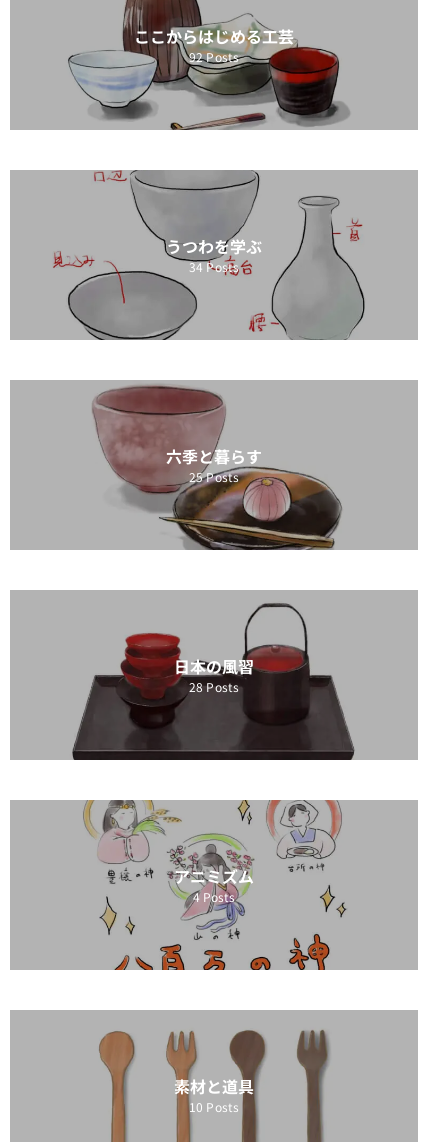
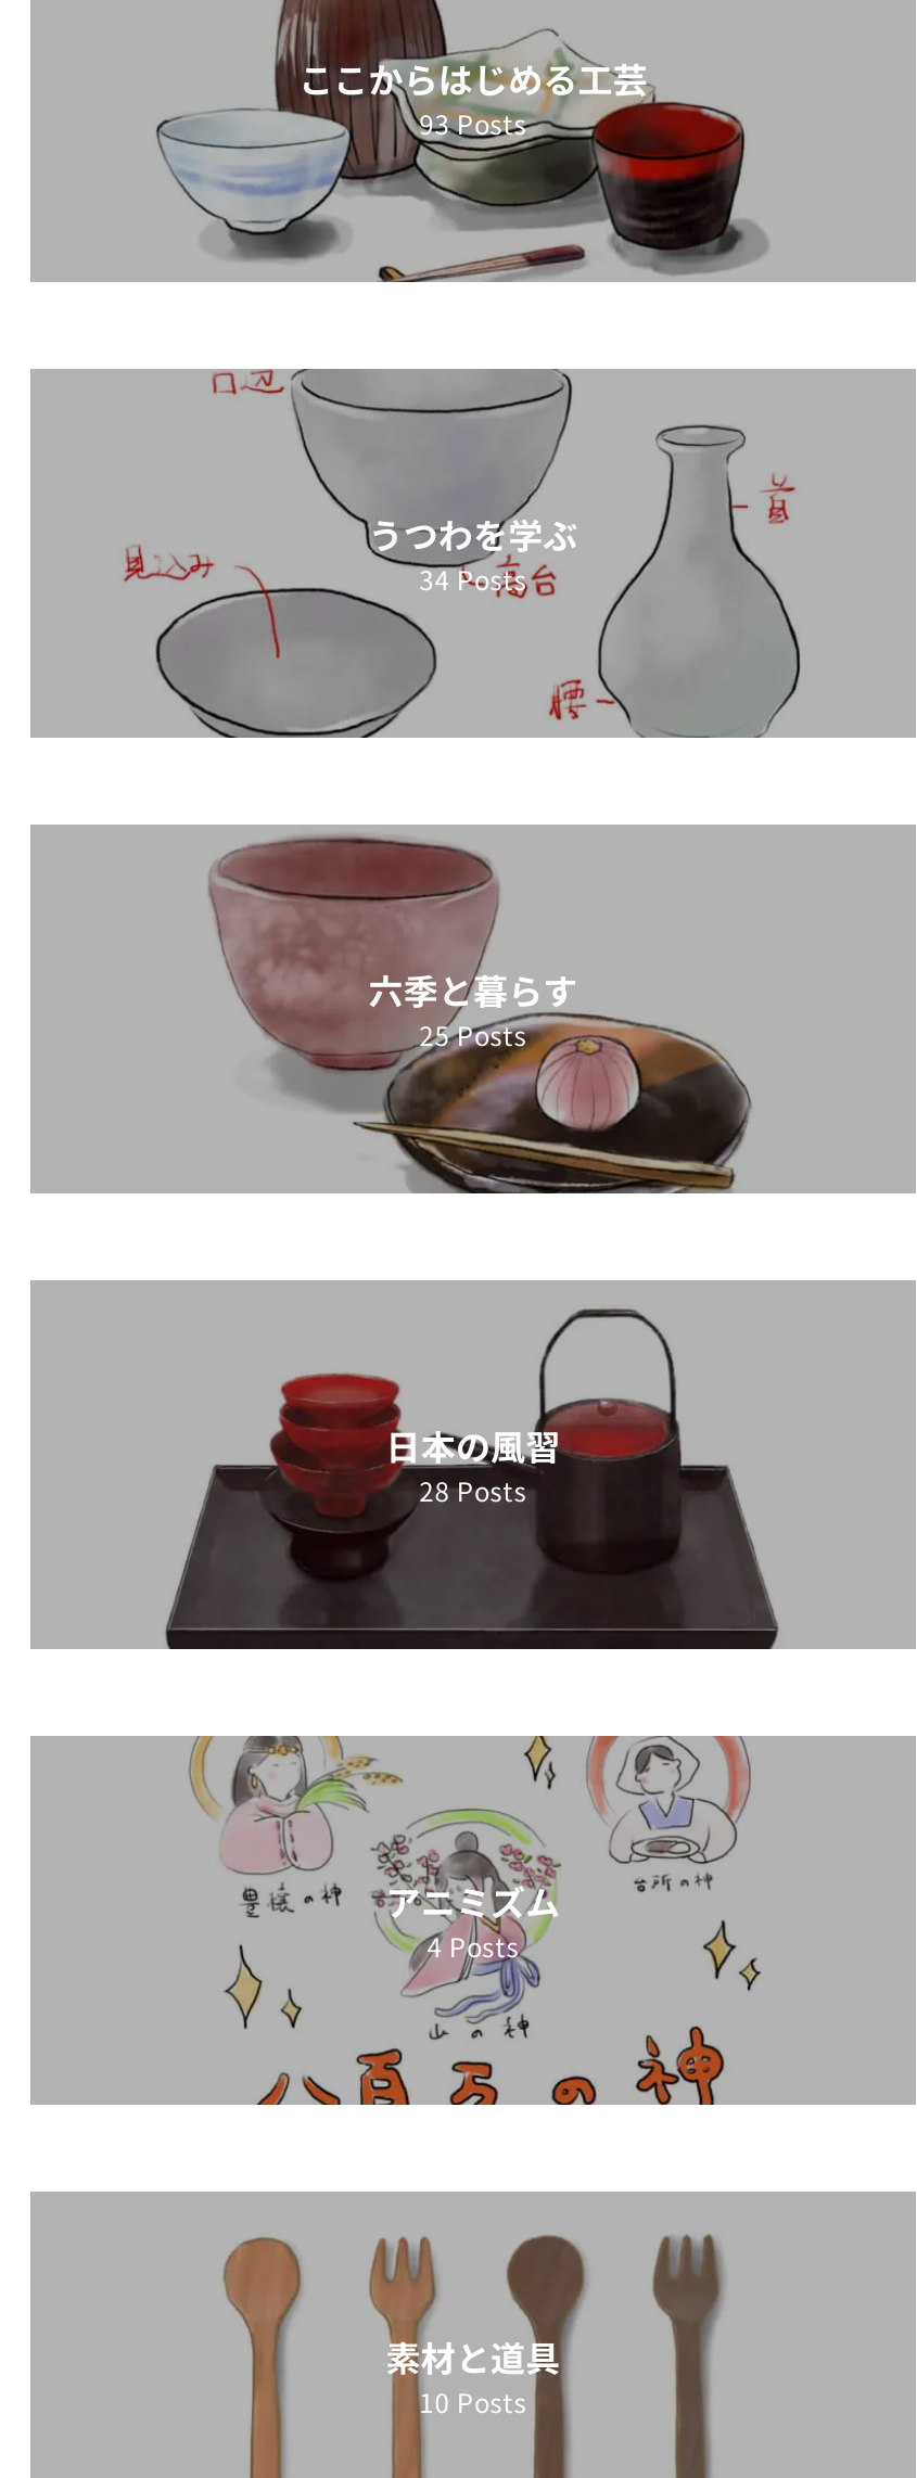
[189,48,239,65] 92 Posts -> [419,105,527,142] 93 Posts

